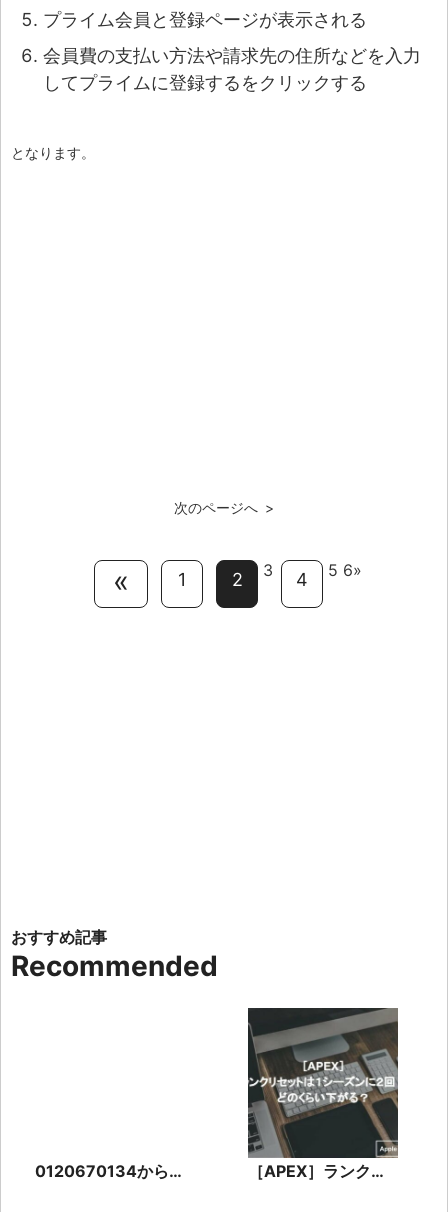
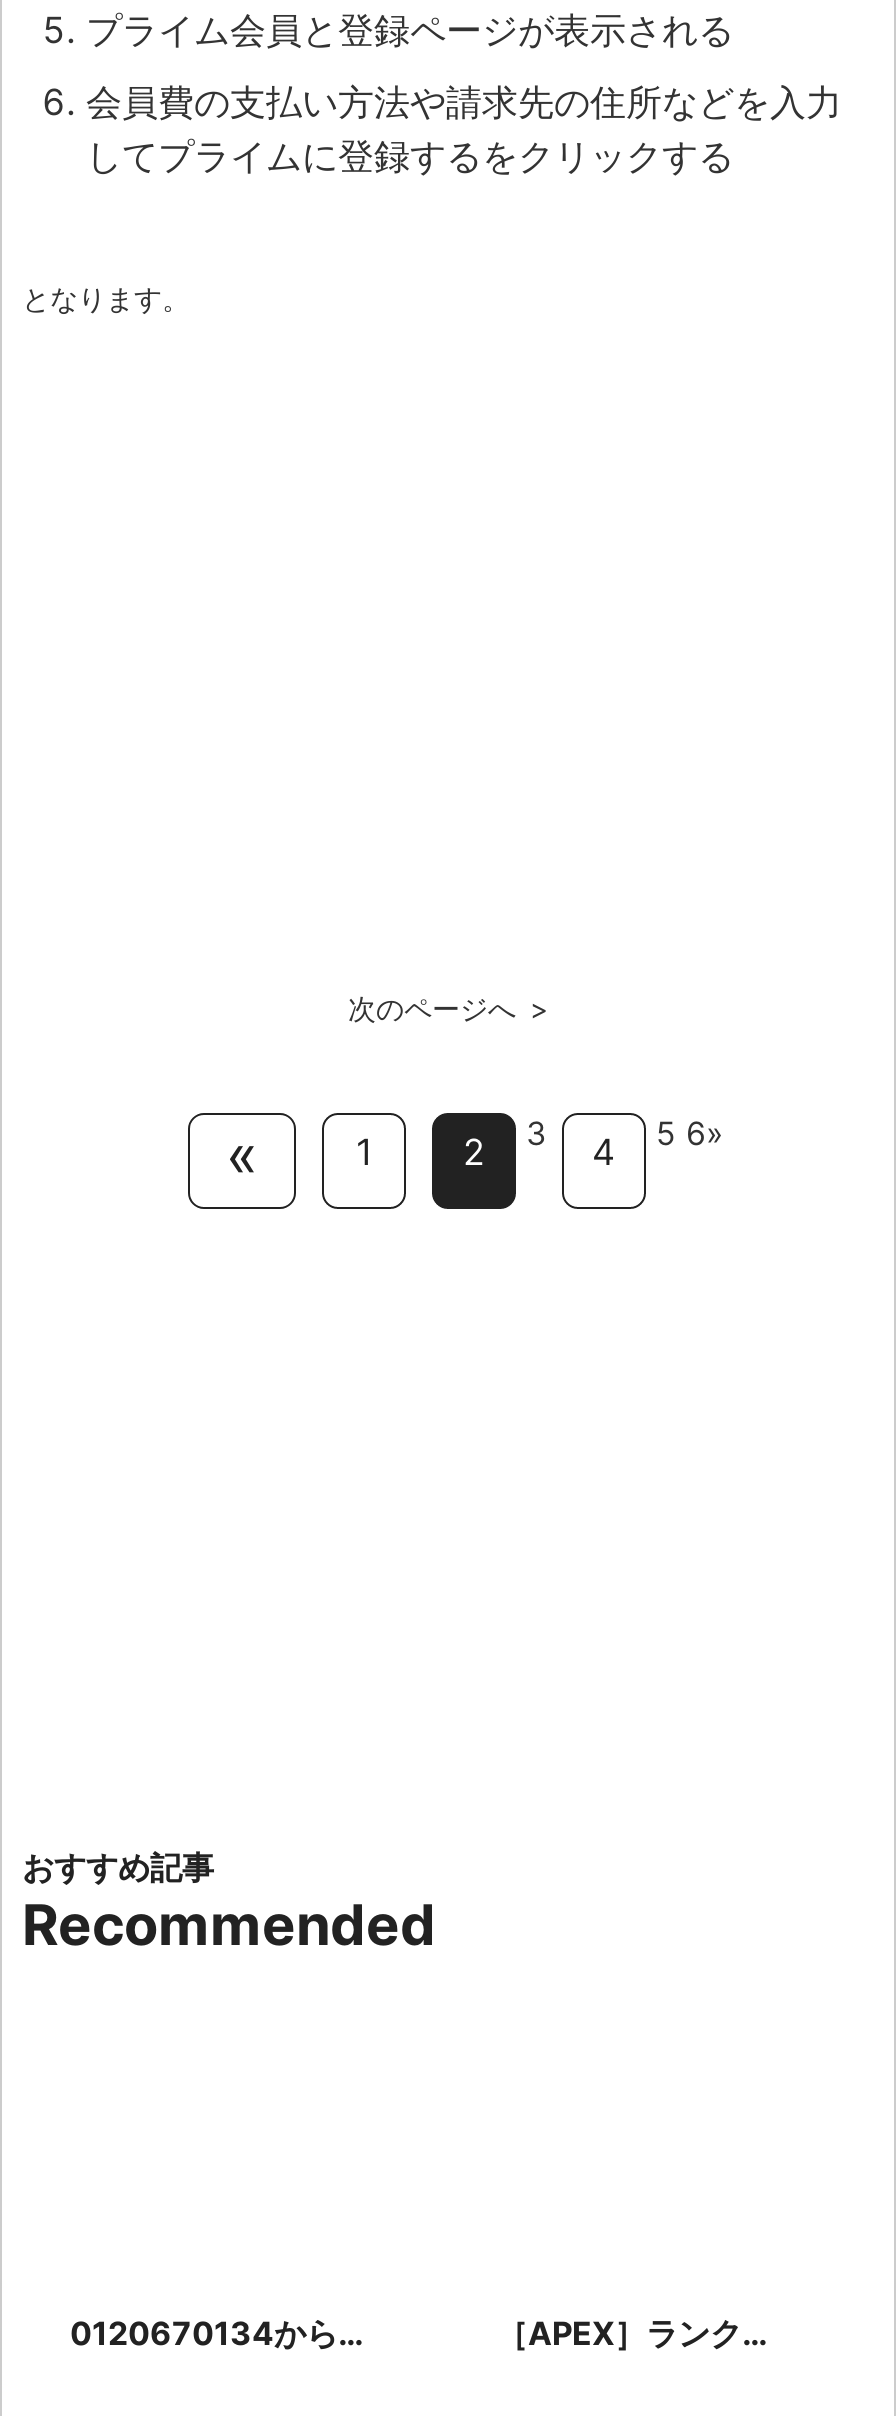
[247,1007,399,1159] [image] -> none

